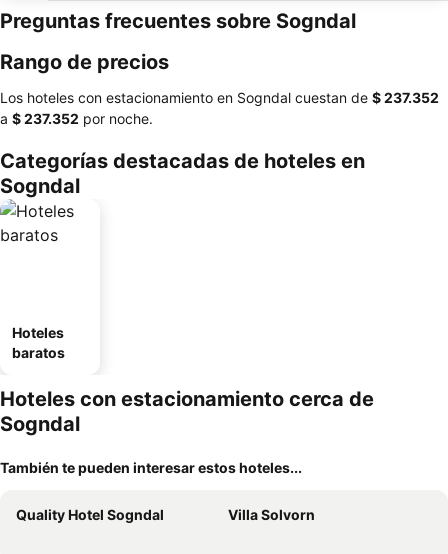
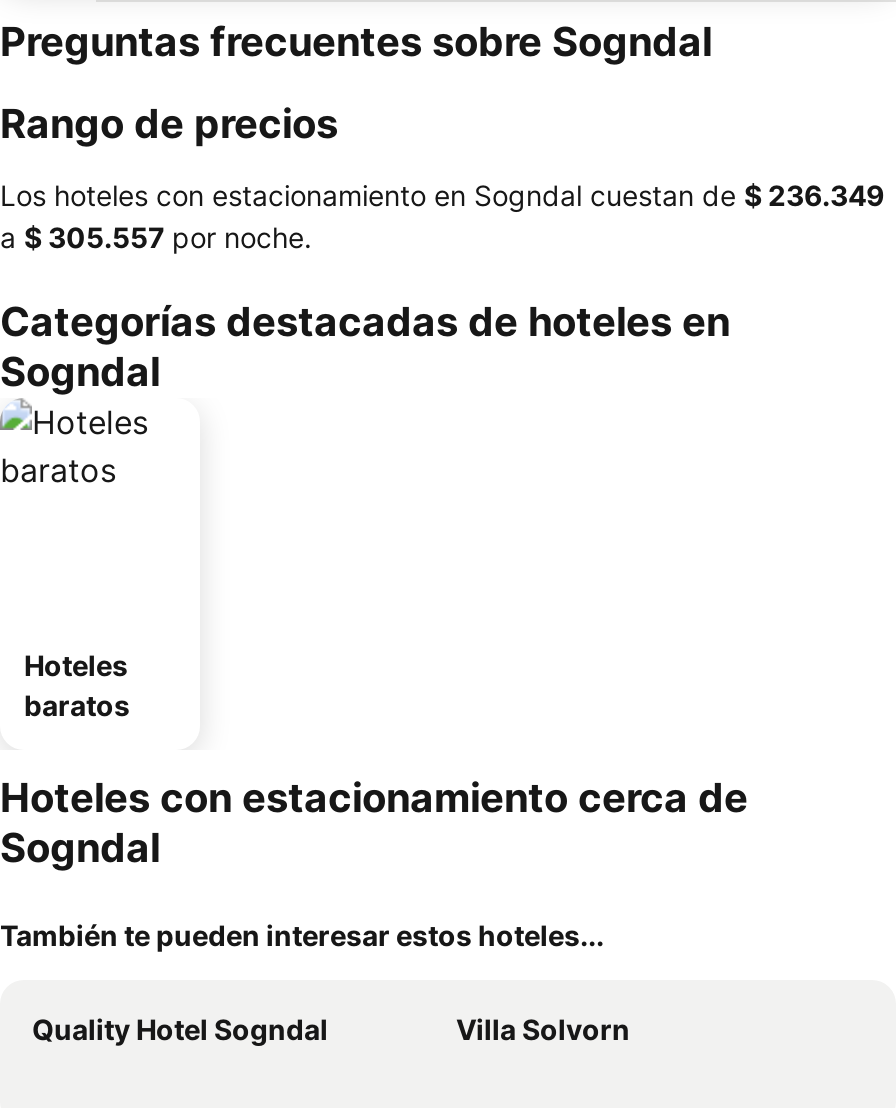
[0,89,439,106] Los hoteles con estacionamiento en Sogndal cuestan de $ 237.352 -> [0,178,884,212] Los hoteles con estacionamiento en Sogndal cuestan de $ 236.349
[0,110,153,127] a $ 237.352 por noche. -> [0,220,312,254] a $ 305.557 por noche.

